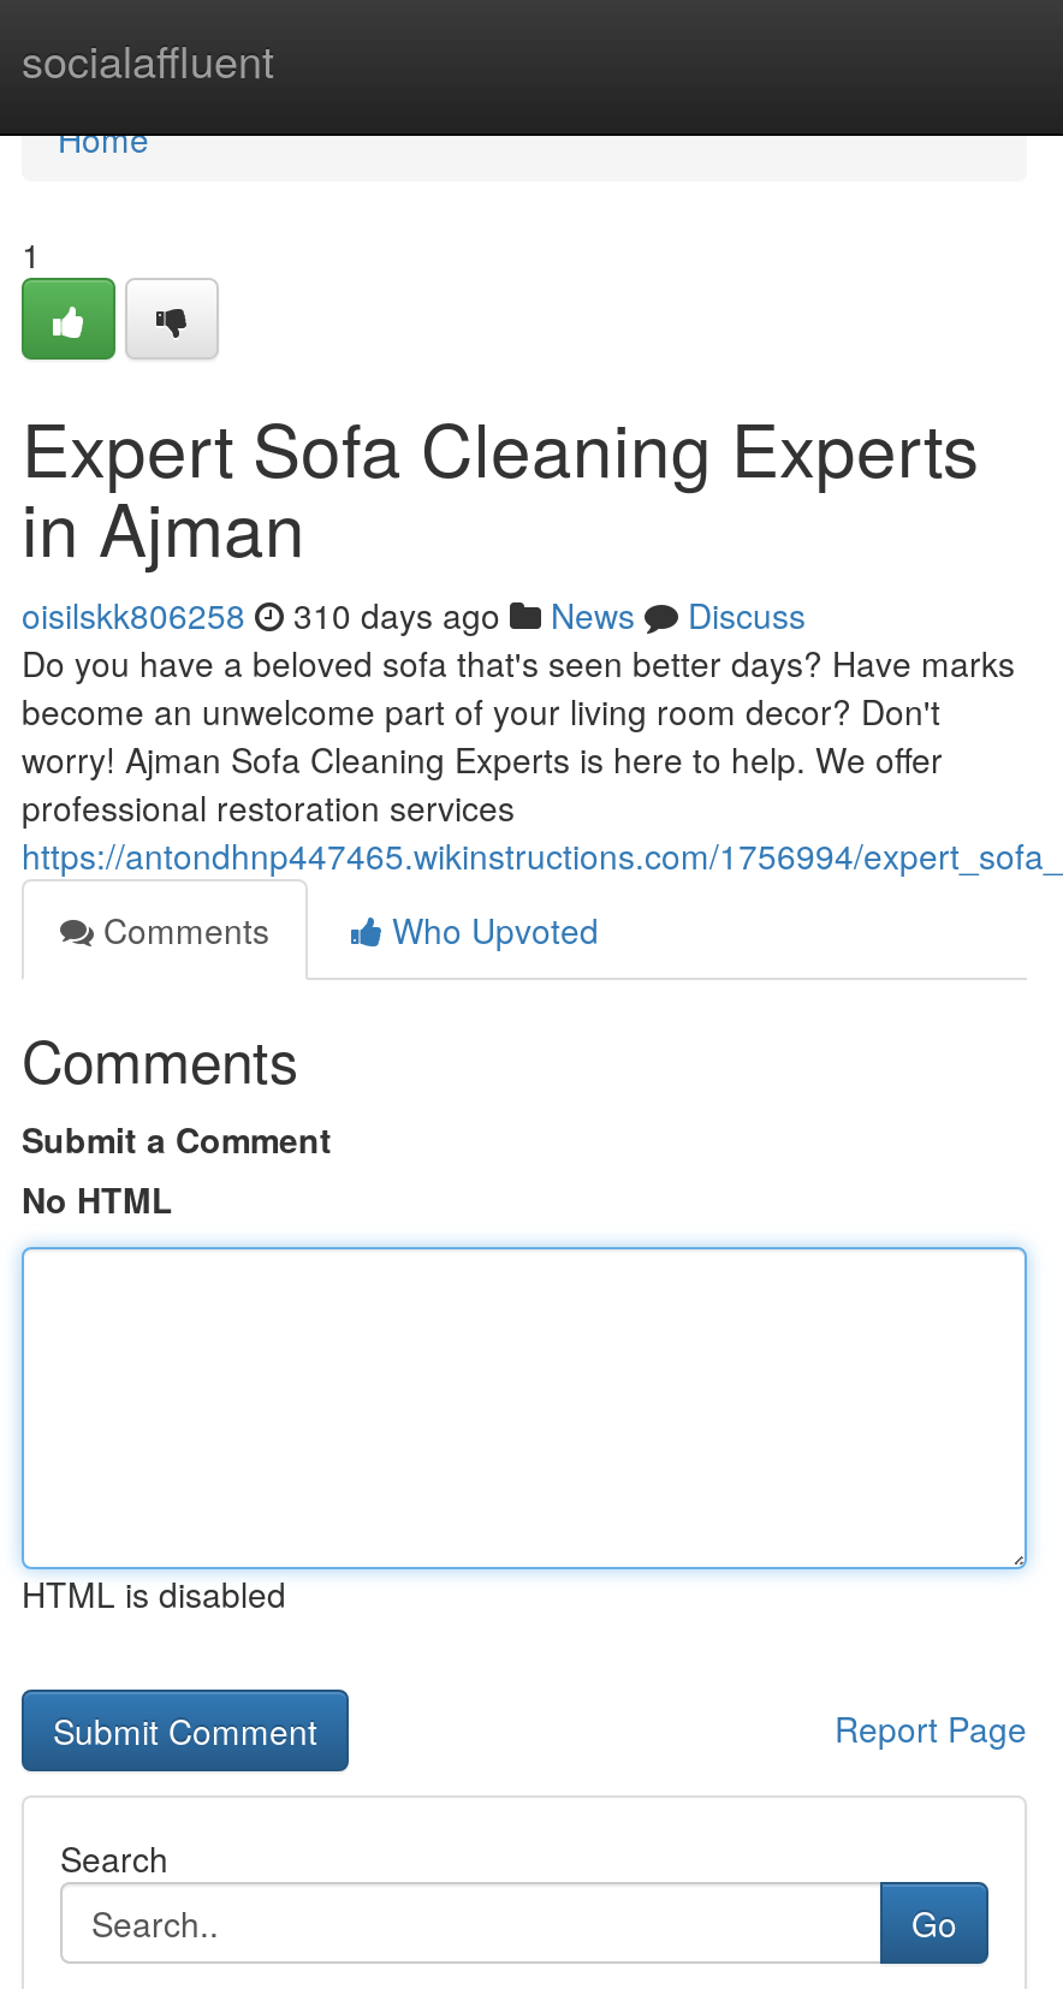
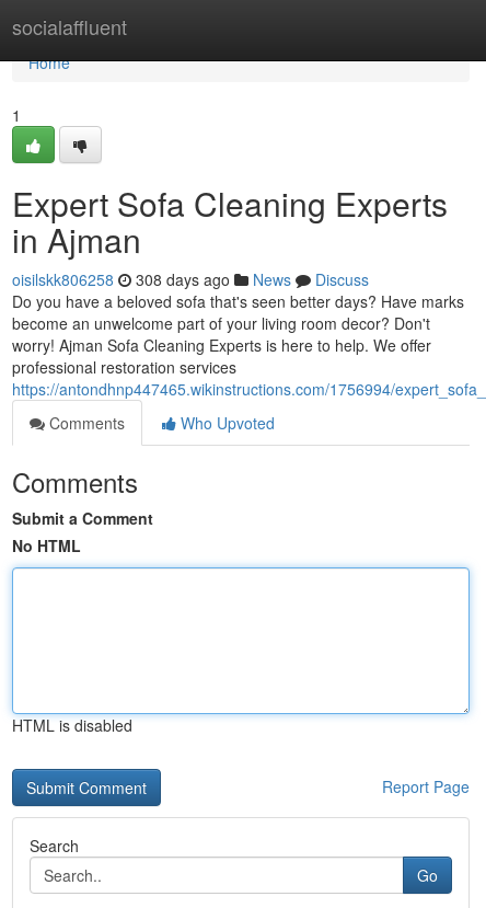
[22,590,806,639] oisilskk806258 310 days ago News Discuss -> [12,268,369,290] oisilskk806258 308 days ago News Discuss

